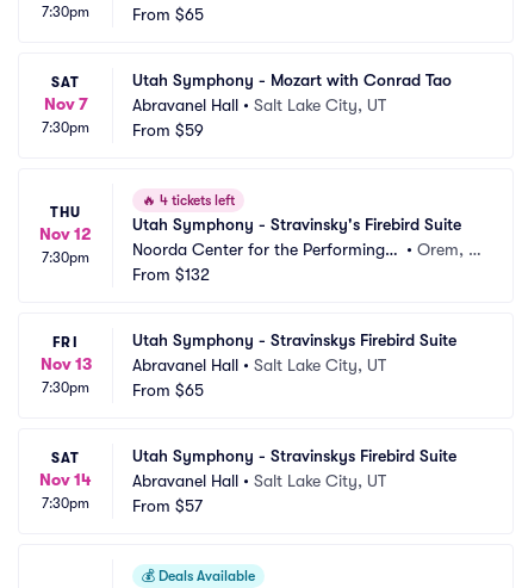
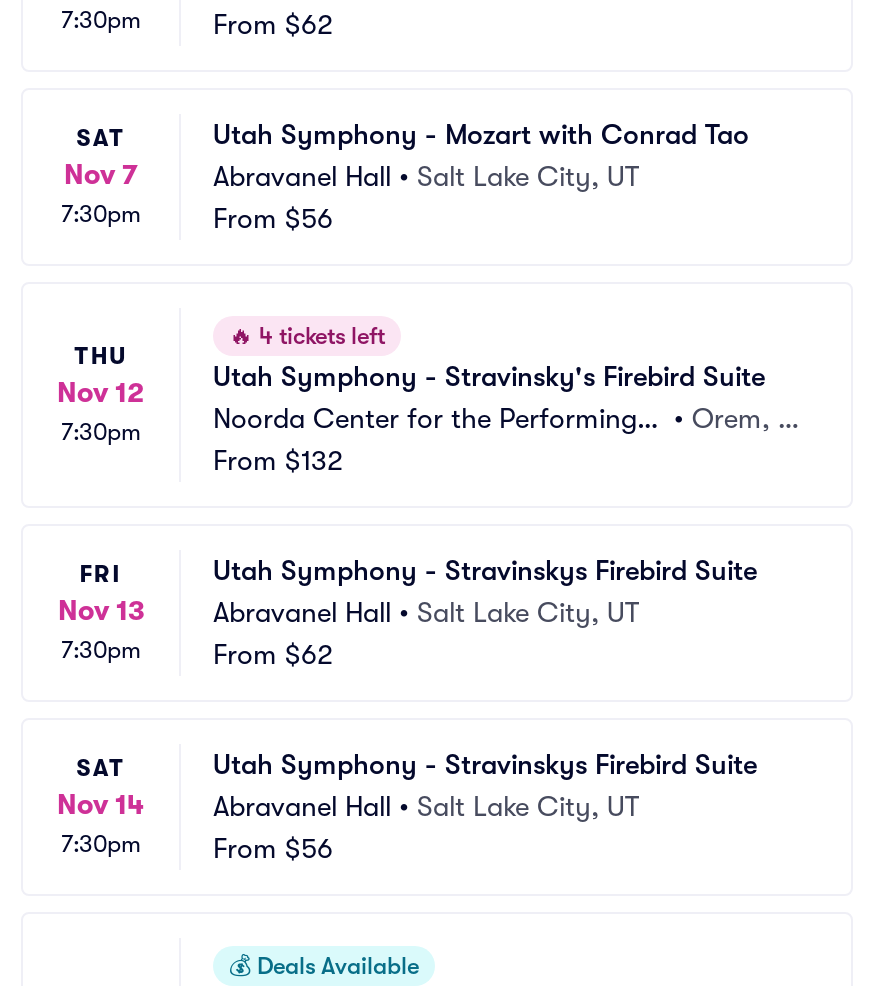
[132,5,204,24] From $65 -> [213,8,333,40] From $62
[132,120,204,140] From $59 -> [213,202,333,234] From $56
[132,380,204,400] From $65 -> [213,638,333,670] From $62
[132,496,203,515] From $57 -> [213,832,333,864] From $56

